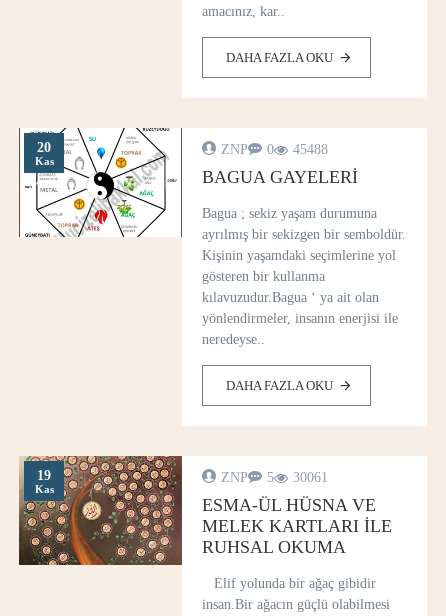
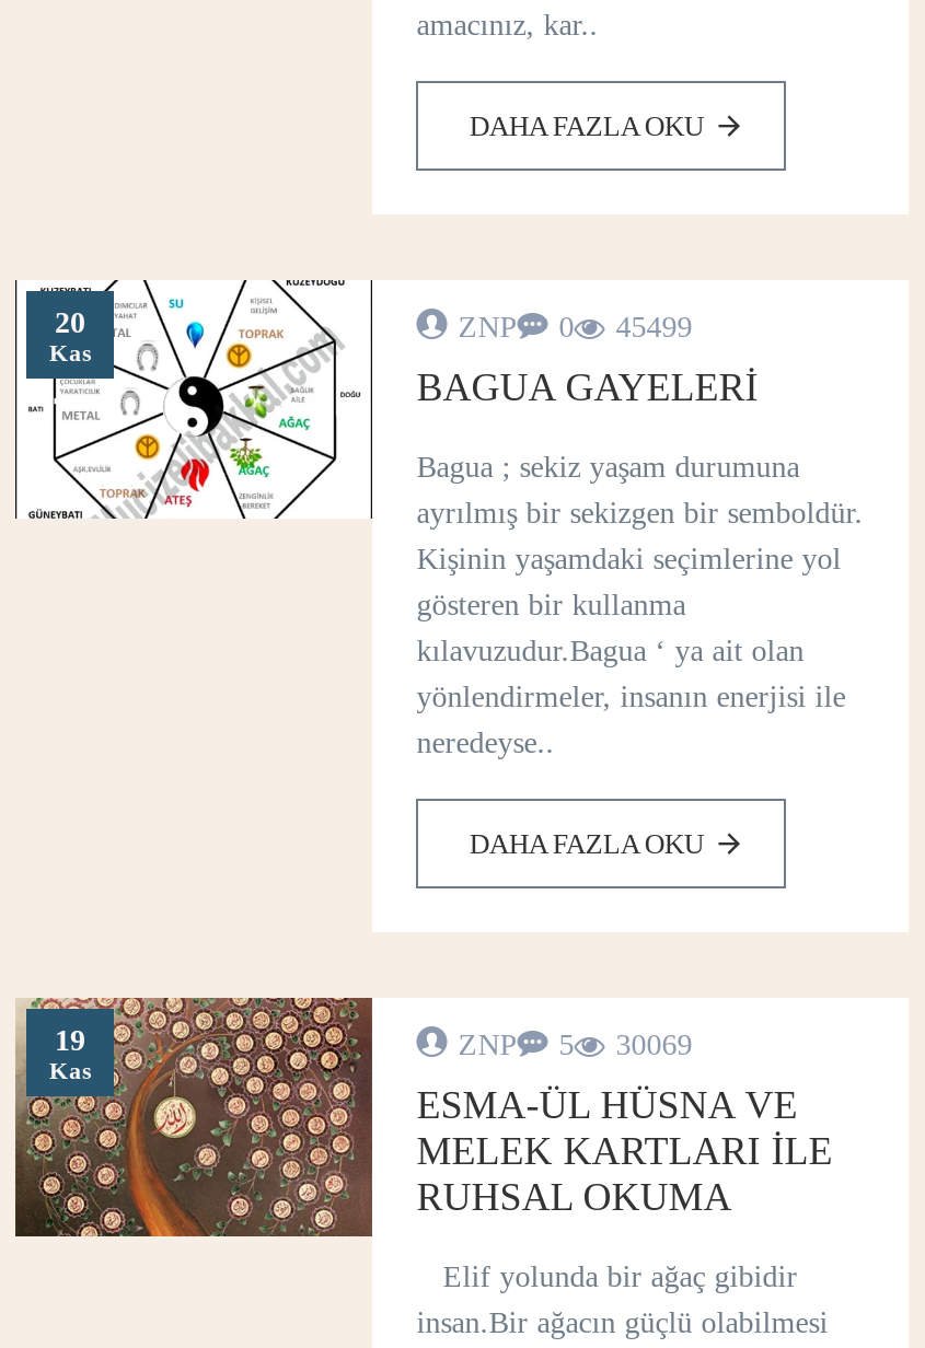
[221,142,328,157] ZNP 0 45488 -> [458,311,692,344] ZNP 0 45499
[221,470,328,485] ZNP 5 30061 -> [458,1029,692,1061] ZNP 5 30069

